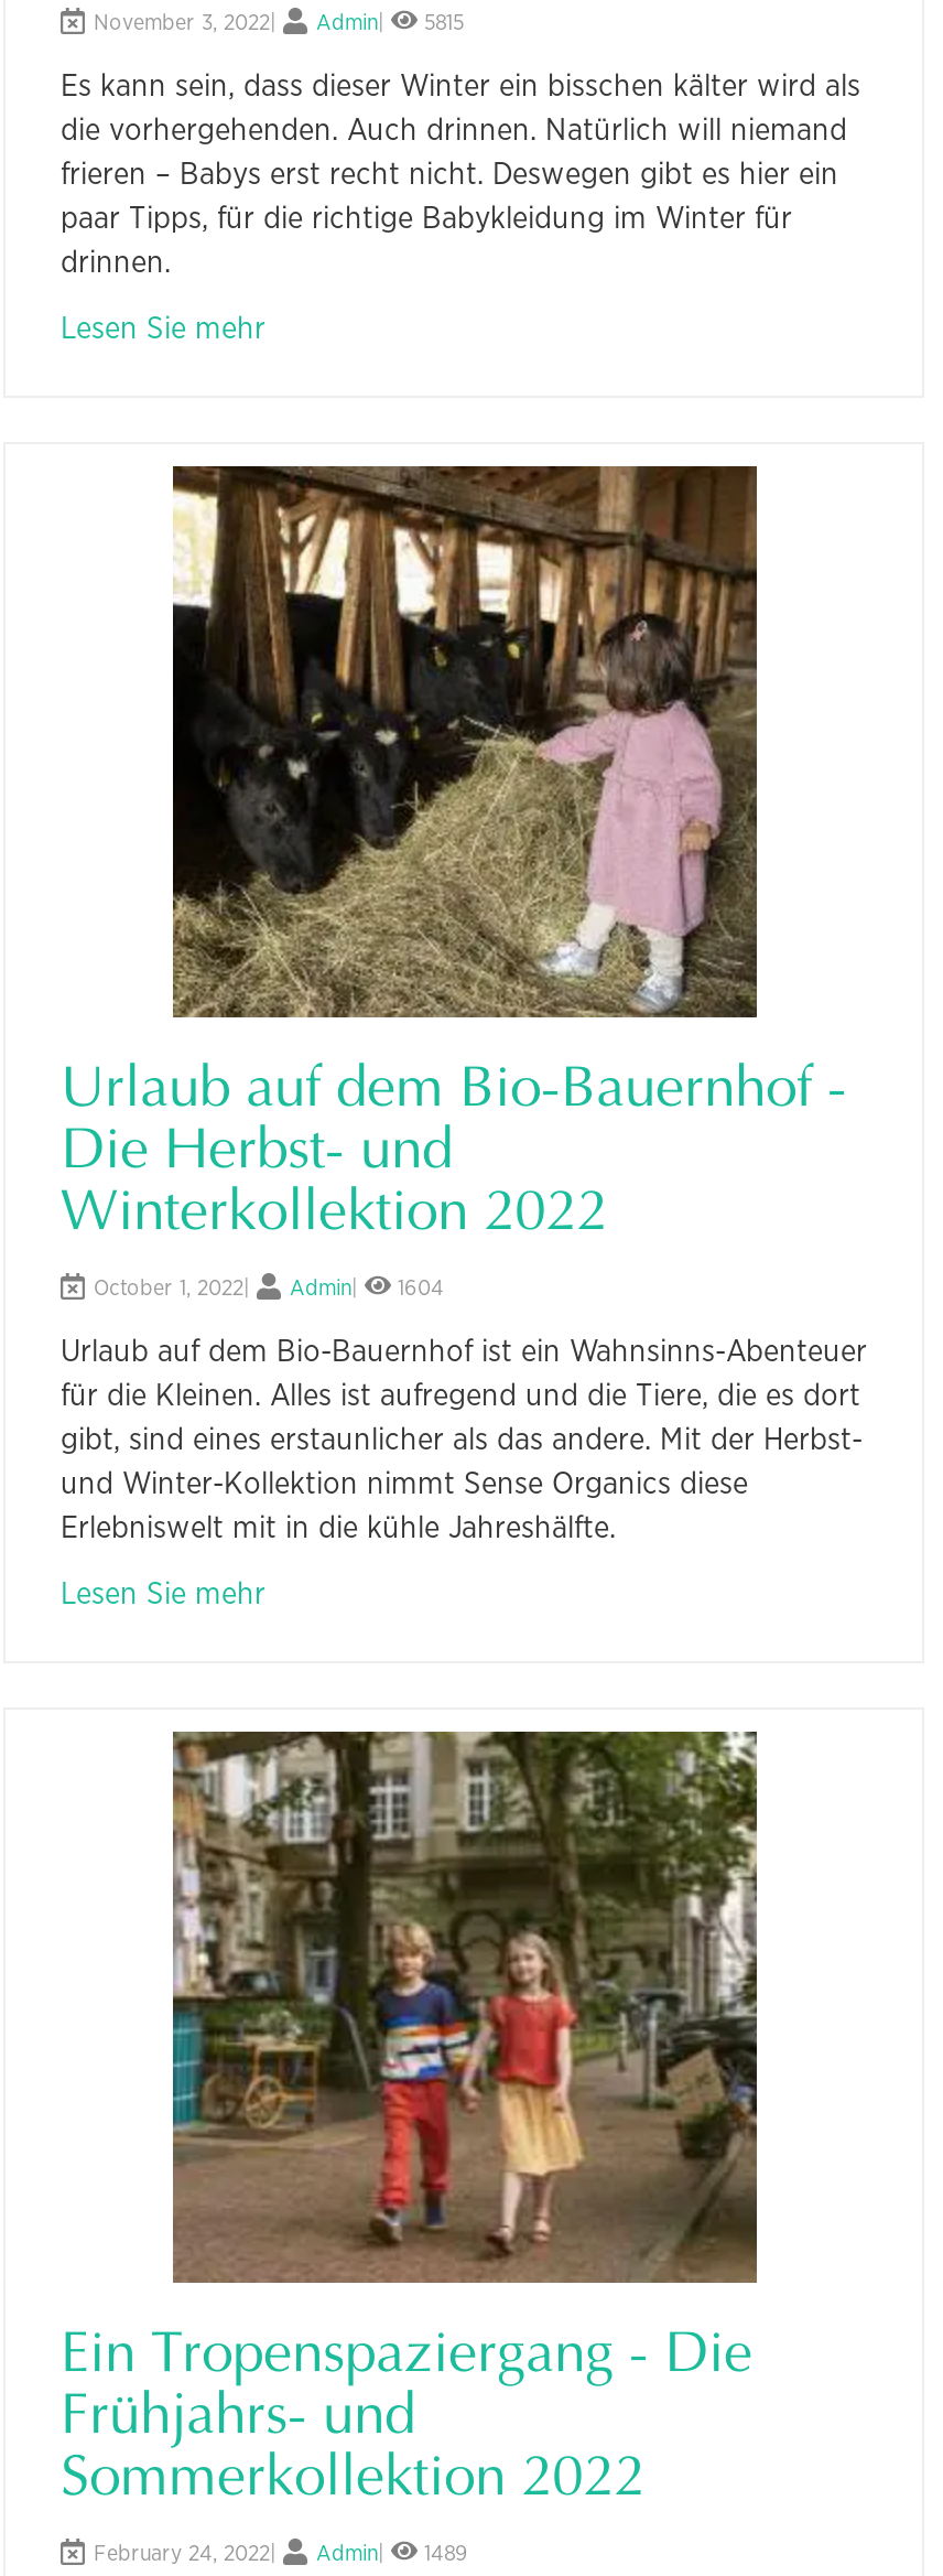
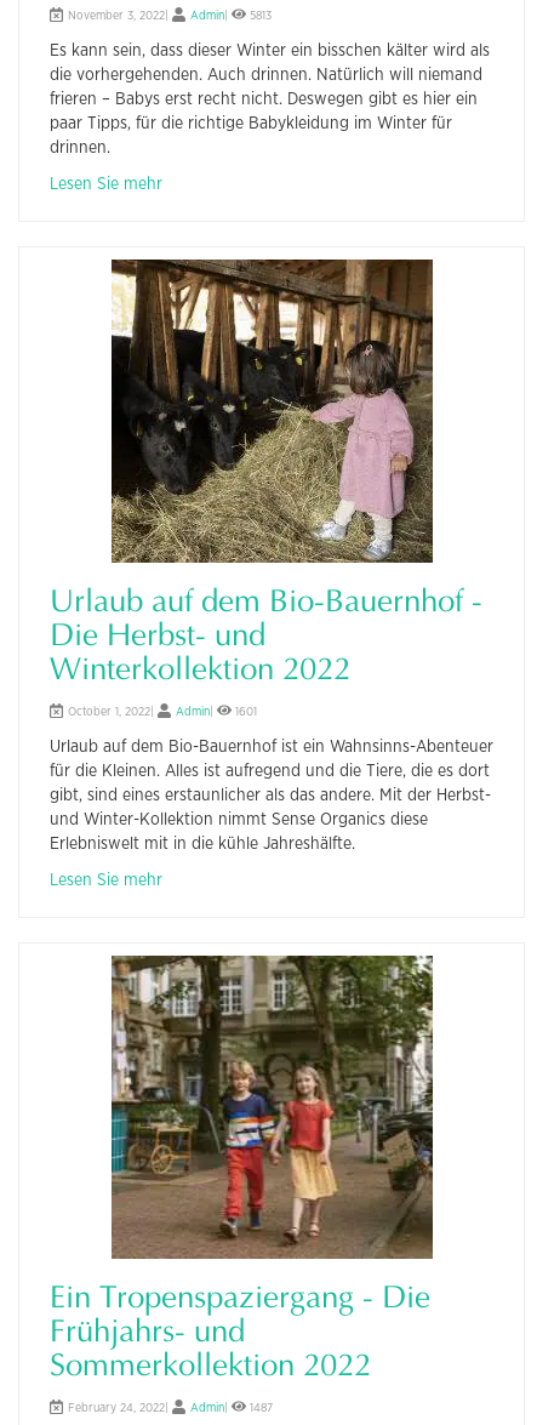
[418,11,464,33] 5815 -> [246,9,272,21] 5813
[391,1277,444,1299] 1604 -> [232,705,257,717] 1601
[418,2542,468,2564] 1489 -> [246,1401,273,1414] 1487

